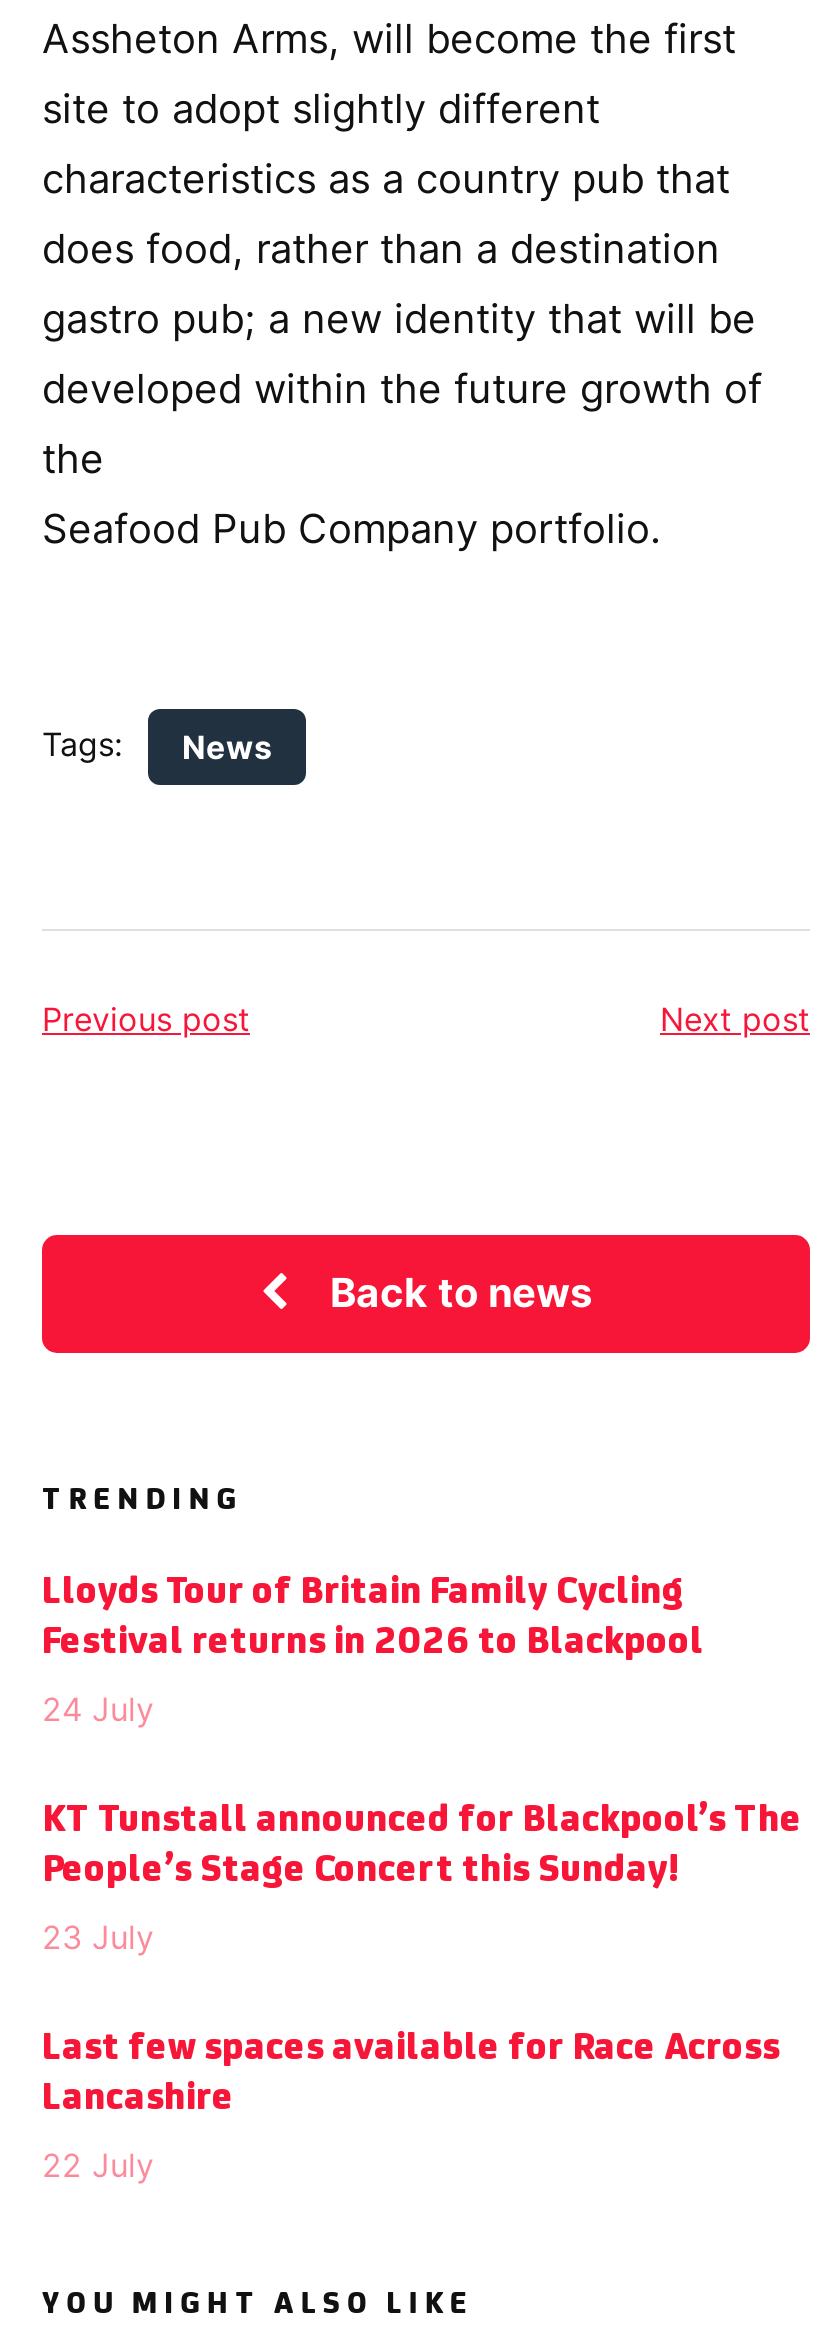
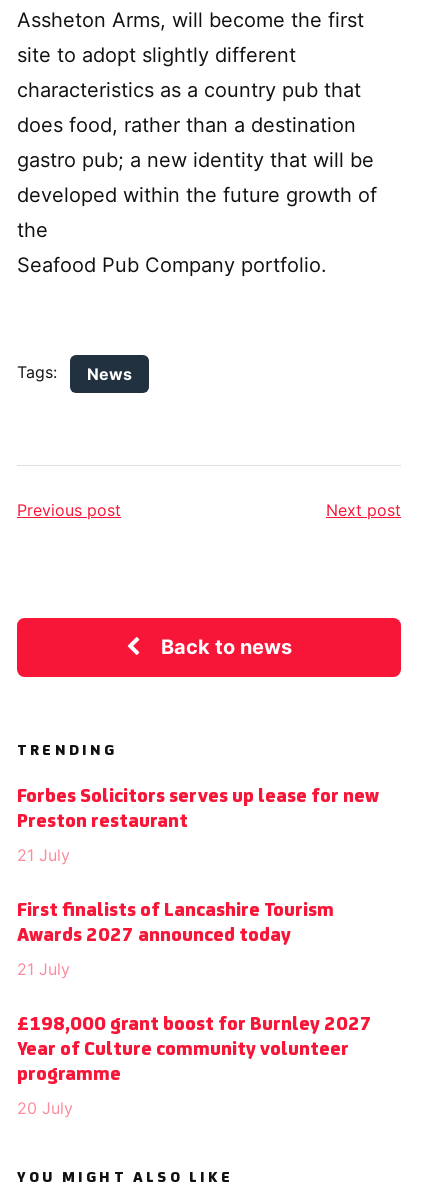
[42,1573,704,1663] Lloyds Tour of Britain Family Cycling | Festival returns in 2026 to Blackpool -> [17,787,379,832] Forbes Solicitors serves up lease for new | Preston restaurant
[42,1689,154,1729] 24 July -> [17,845,70,865] 21 July
[42,1801,802,1891] KT Tunstall announced for Blackpool’s The | People’s Stage Concert this Sunday! -> [17,901,334,946] First finalists of Lancashire Tourism | Awards 2027 announced today
[42,1917,154,1957] 23 July -> [17,959,70,979] 21 July
[42,2029,780,2119] Last few spaces available for Race Across | Lancashire -> [17,1015,372,1085] £198,000 grant boost for Burnley 2027 | Year of Culture community volunteer | programme
[42,2145,154,2185] 22 July -> [17,1098,73,1118] 20 July

